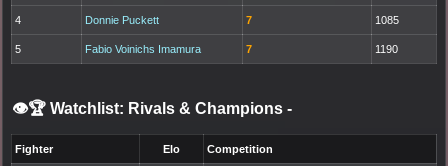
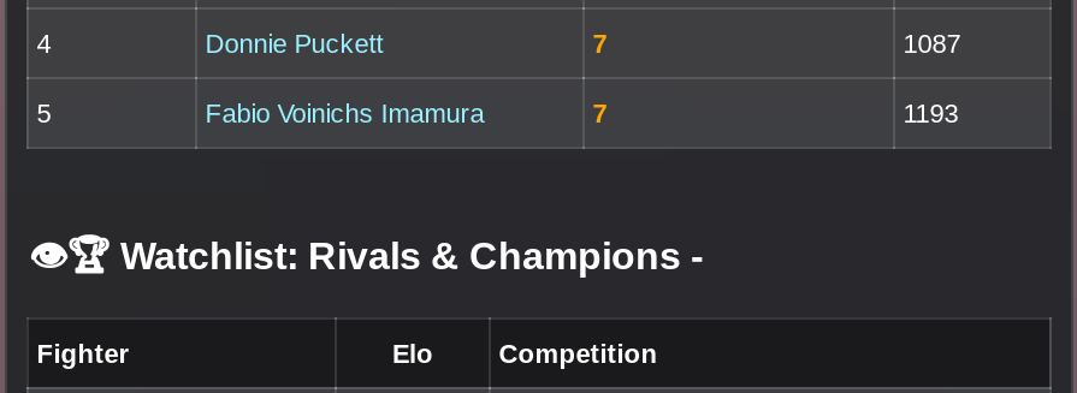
[375,13,399,25] 1085 -> [903,28,961,56] 1087
[375,42,398,54] 1190 -> [903,97,958,126] 1193

